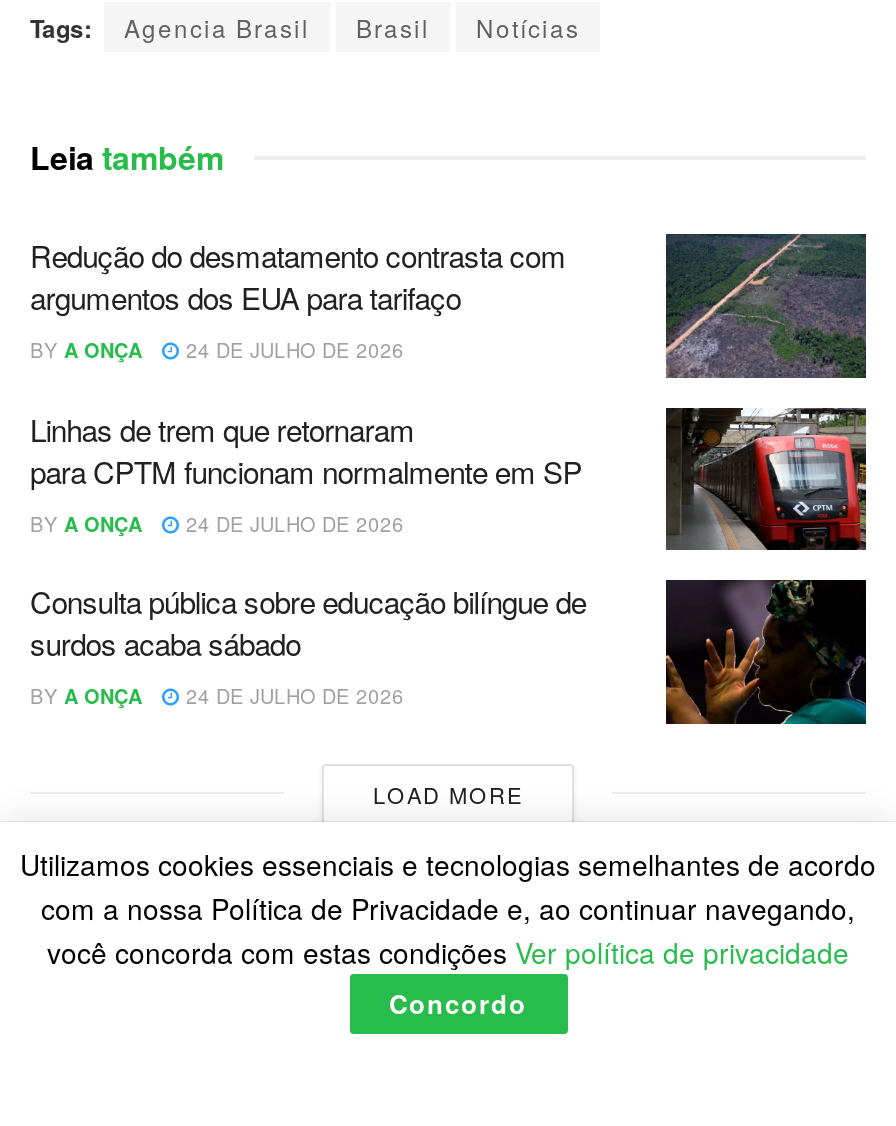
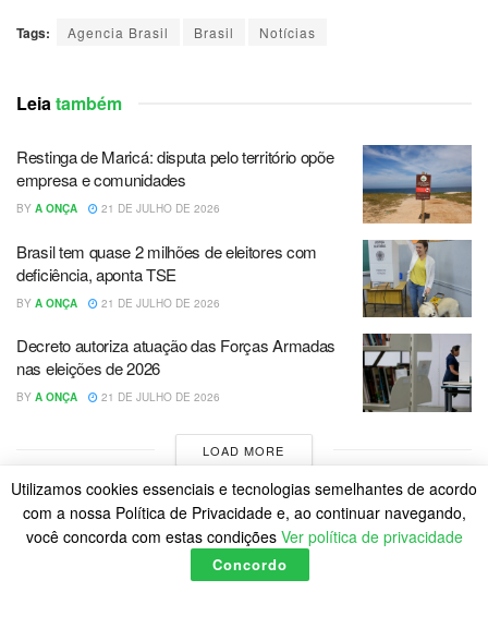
[30,234,566,318] Redução do desmatamento contrasta com | argumentos dos EUA para tarifaço -> [16,145,334,191] Restinga de Maricá: disputa pelo território opõe | empresa e comunidades
[664,232,868,380] [image] -> [362,144,473,225] [image]
[30,336,404,364] BY A ONÇA 24 DE JULHO DE 2026 -> [16,201,220,216] BY A ONÇA 21 DE JULHO DE 2026
[30,407,582,491] Linhas de trem que retornaram | para CPTM funcionam normalmente em SP -> [16,239,317,285] Brasil tem quase 2 milhões de eleitores com | deficiência, aponta TSE
[664,406,868,550] [image] -> [362,239,473,318] [image]
[30,509,404,537] BY A ONÇA 24 DE JULHO DE 2026 -> [16,295,220,310] BY A ONÇA 21 DE JULHO DE 2026
[30,578,868,726] [image] | Consulta pública sobre educação bilíngue de | surdos acaba sábado -> [16,333,473,413] [image] | Decreto autoriza atuação das Forças Armadas | nas eleições de 2026
[30,682,404,710] BY A ONÇA 24 DE JULHO DE 2026 -> [16,389,220,405] BY A ONÇA 21 DE JULHO DE 2026

